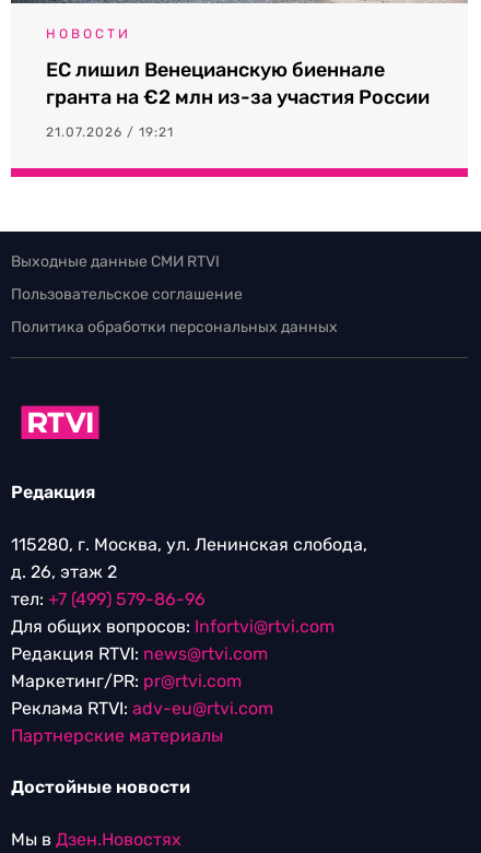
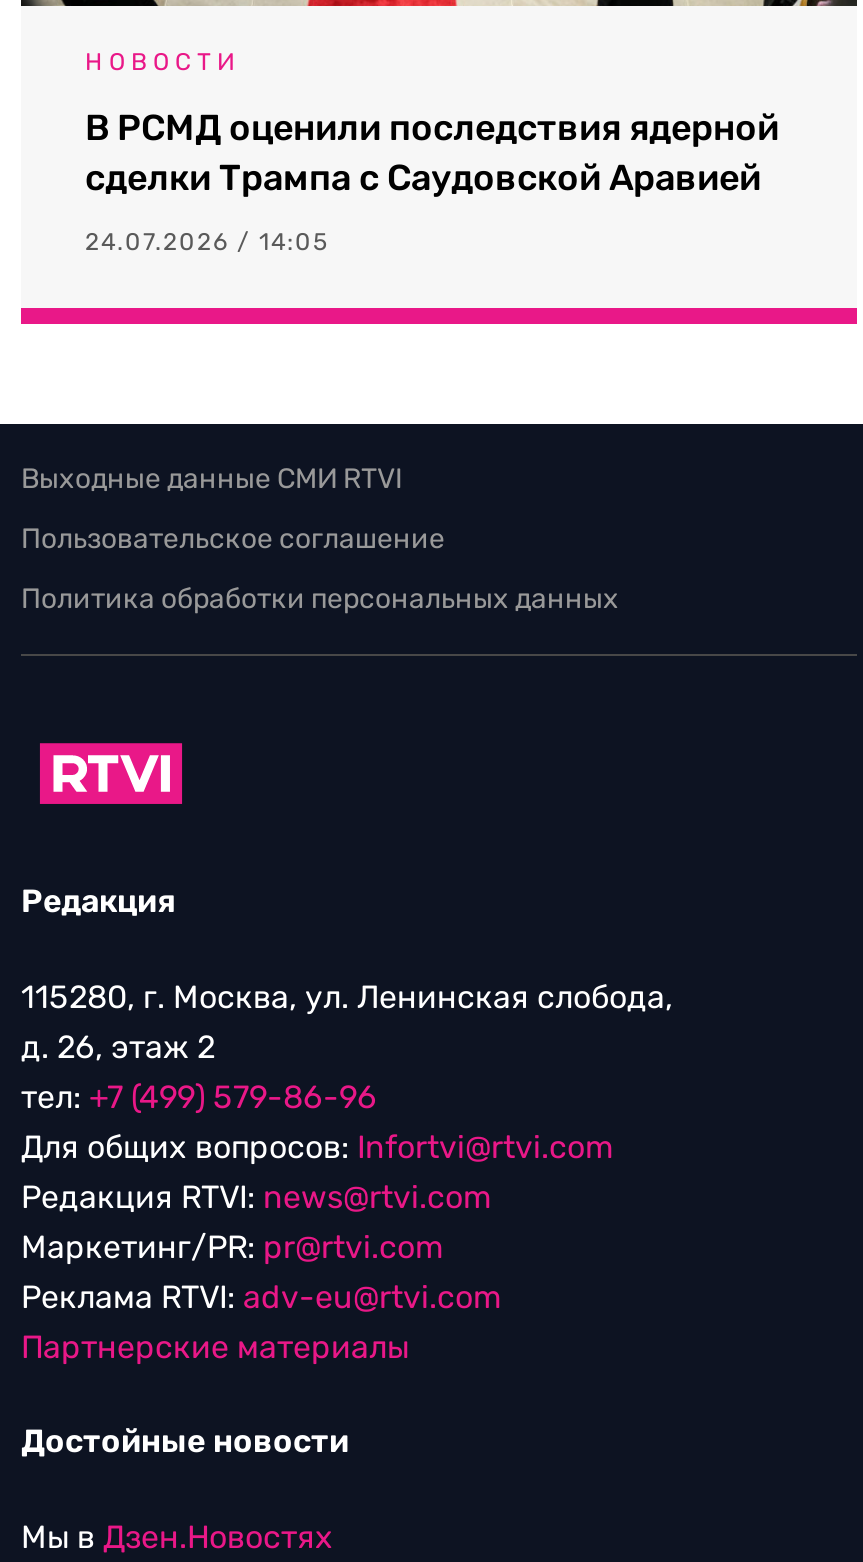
[46,58,430,109] ЕС лишил Венецианскую биеннале | гранта на €2 млн из-за участия России -> [85,106,779,200] В РСМД оценили последствия ядерной | сделки Трампа с Саудовской Аравией
[46,125,174,140] 21.07.2026 / 19:21 -> [85,228,329,256] 24.07.2026 / 14:05

